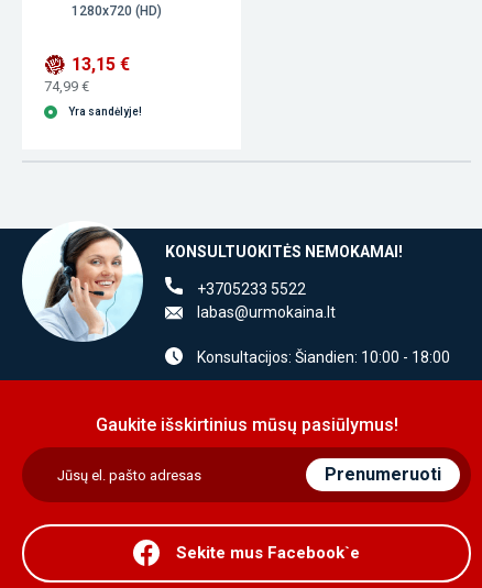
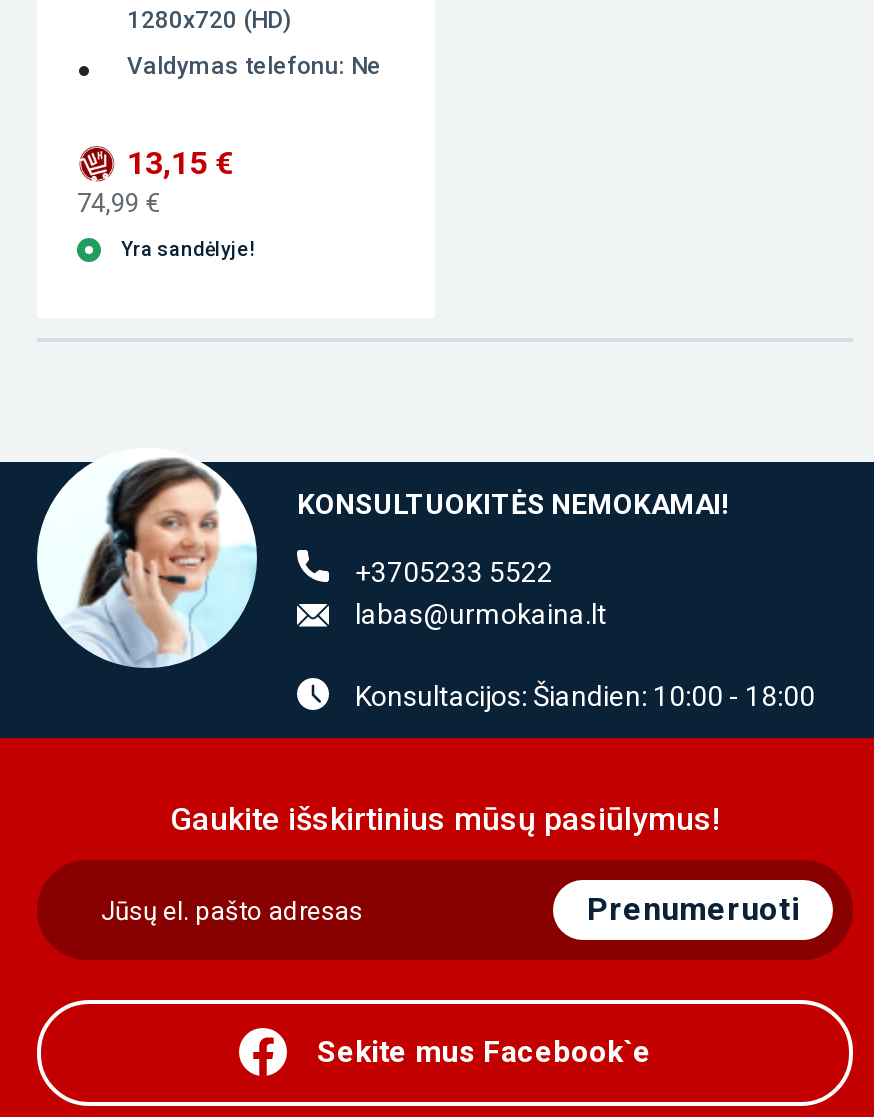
none -> [127,52,381,80] Valdymas telefonu: Ne

